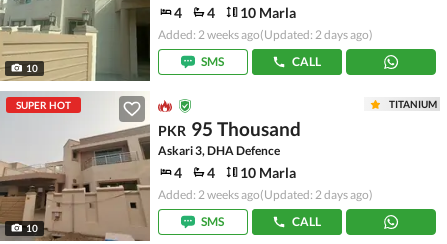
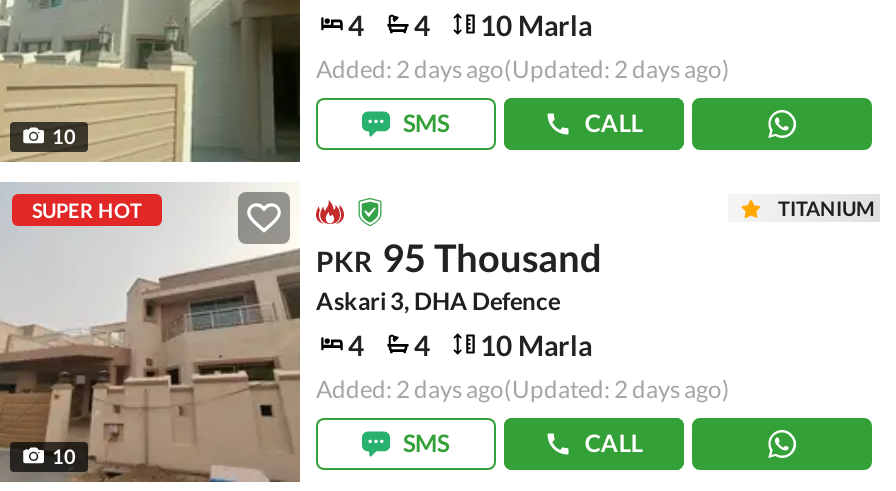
[158,27,373,42] Added: 2 weeks ago(Updated: 2 days ago) -> [316,53,730,83] Added: 2 days ago(Updated: 2 days ago)
[158,187,373,202] Added: 2 weeks ago(Updated: 2 days ago) -> [316,373,730,403] Added: 2 days ago(Updated: 2 days ago)

